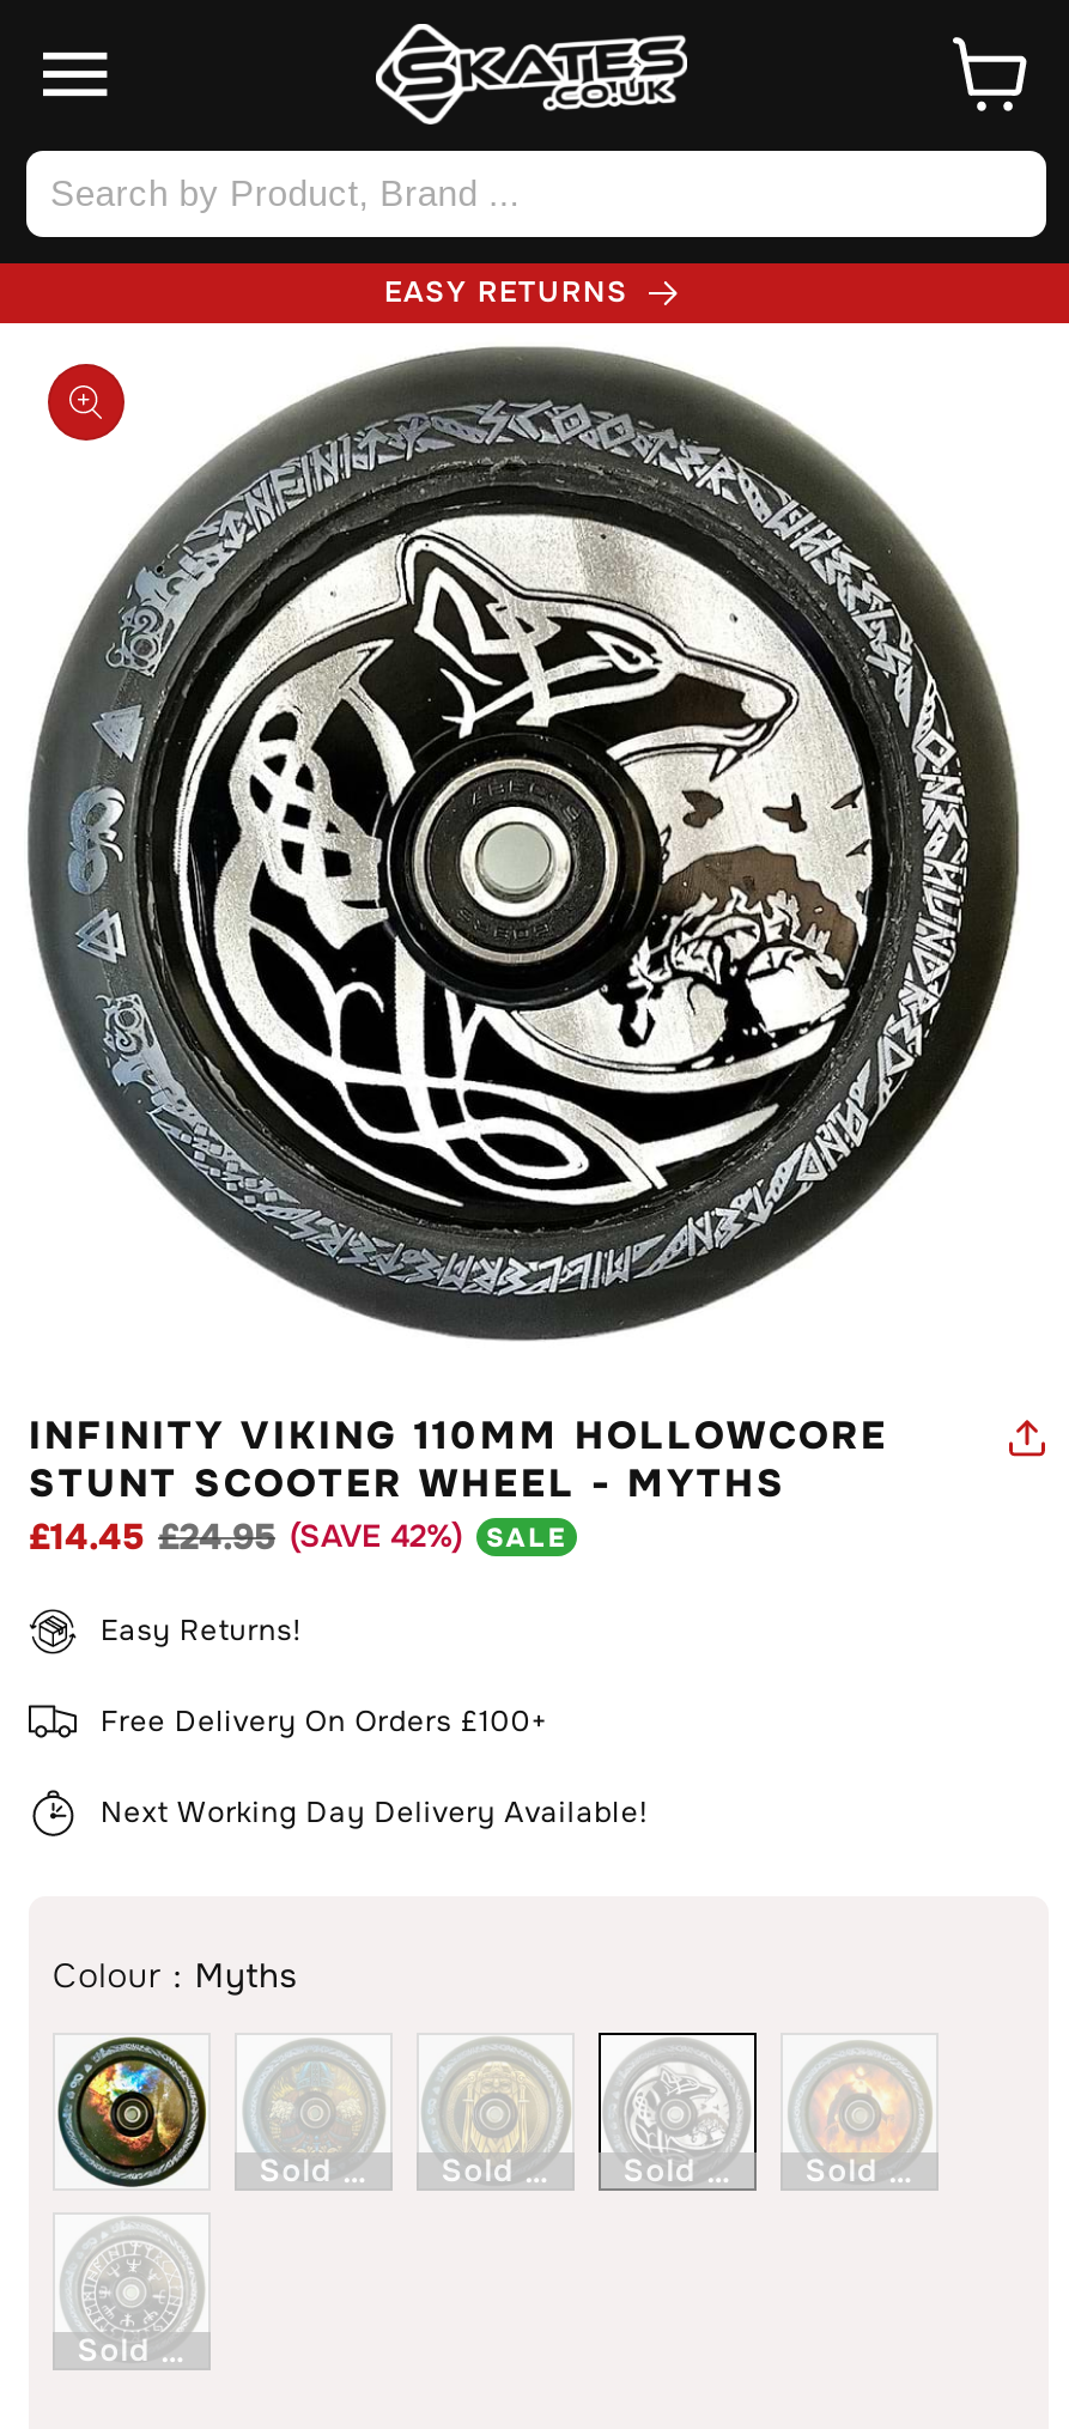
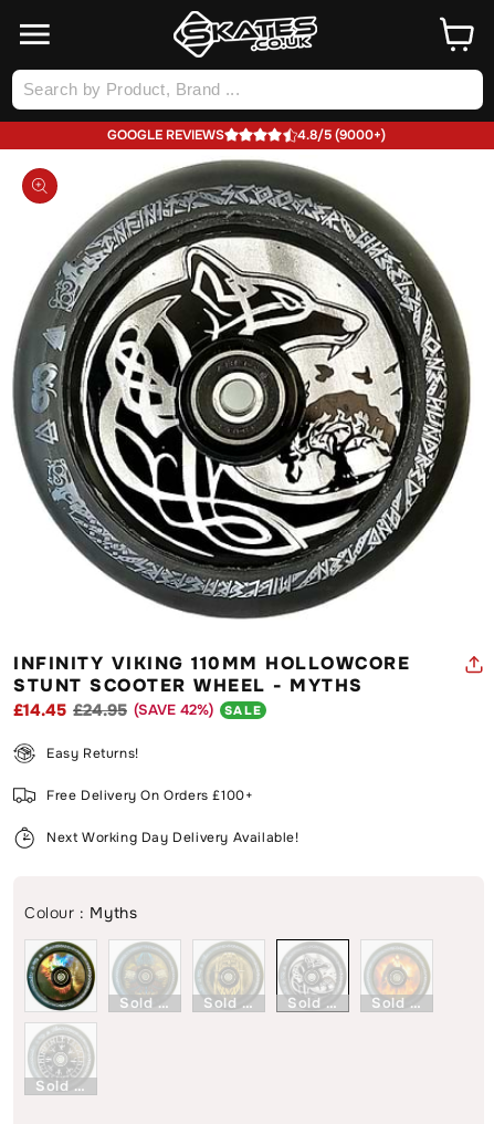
[384,274,628,312] EASY RETURNS -> [107,126,386,144] GOOGLE REVIEWS | 4.8/5 (9000+)

